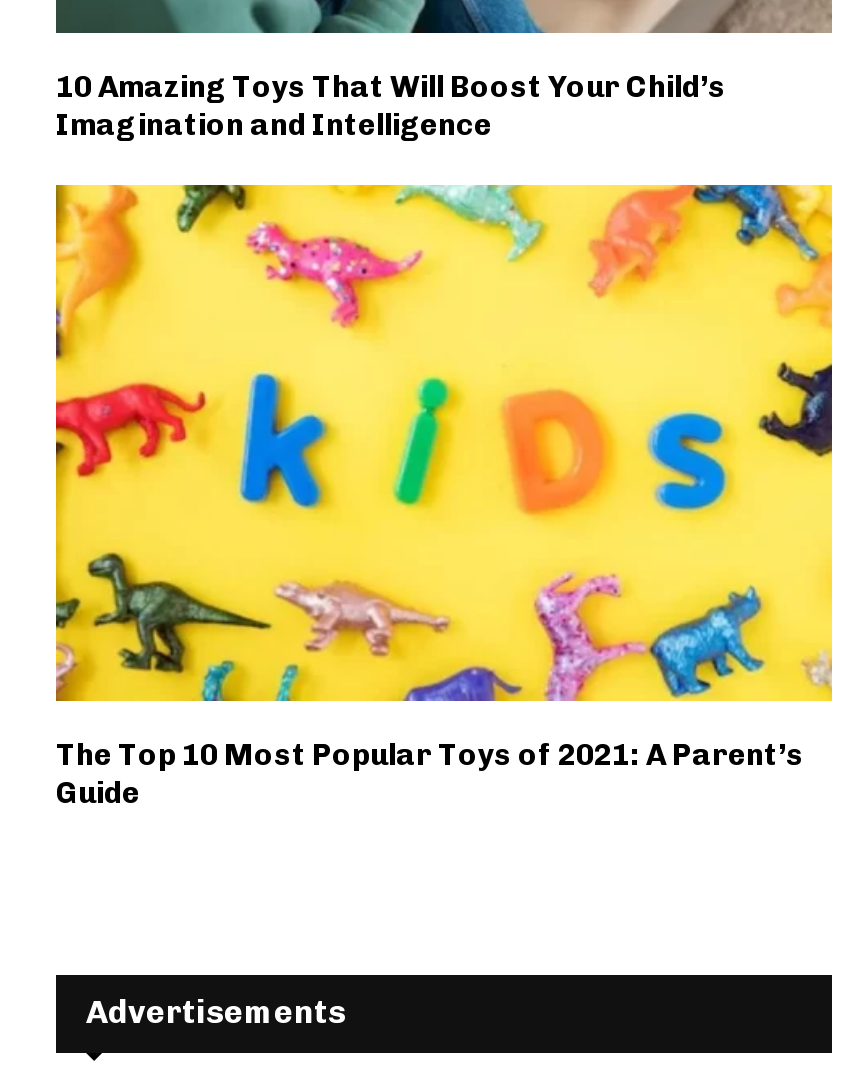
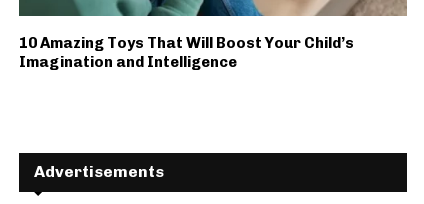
[54,182,834,812] [image] | The Top 10 Most Popular Toys of 2021: A Parent’s | Guide -> none

